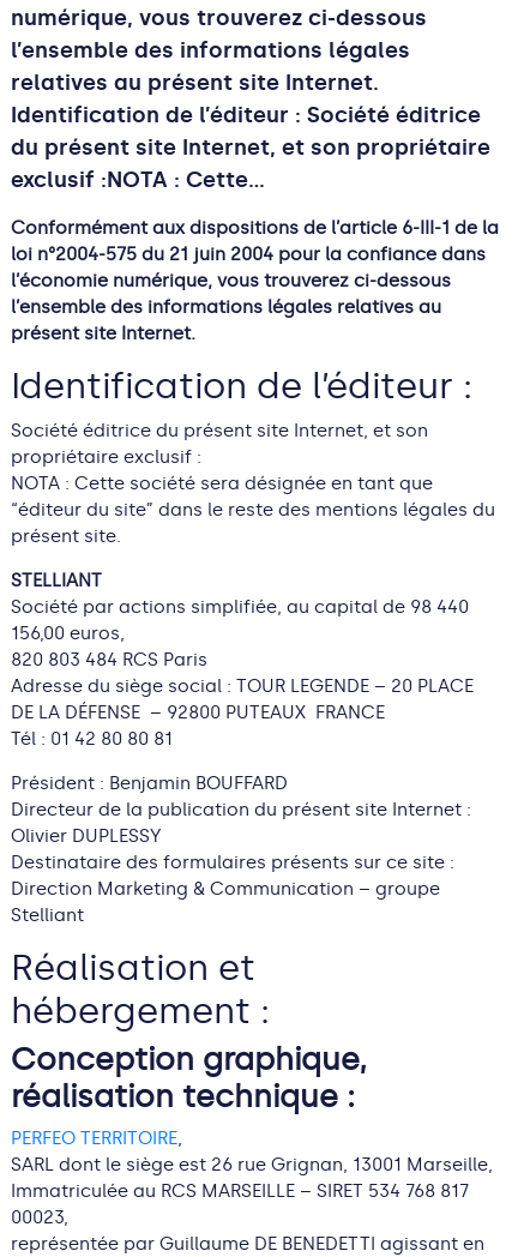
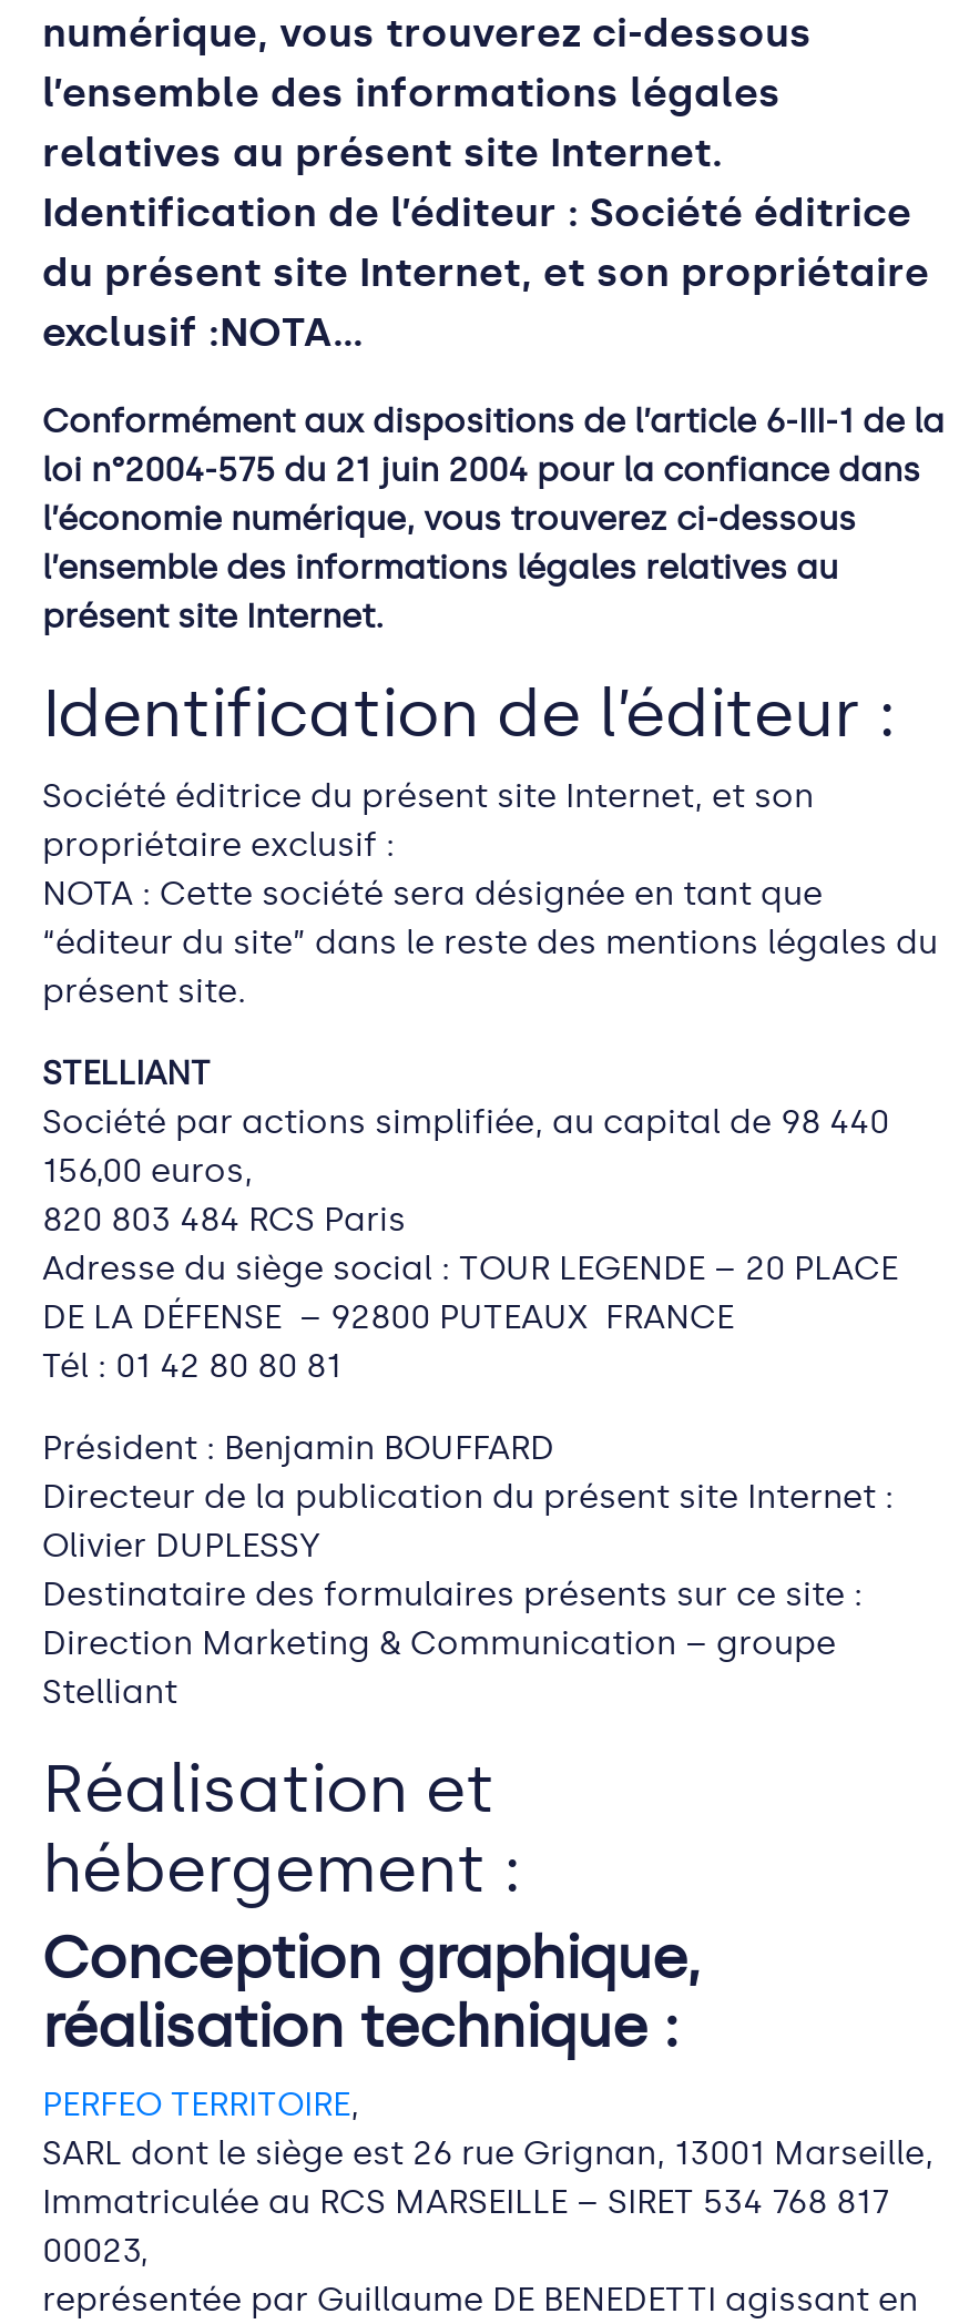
[11,167,265,193] exclusif :NOTA : Cette… -> [42,308,364,357] exclusif :NOTA…

